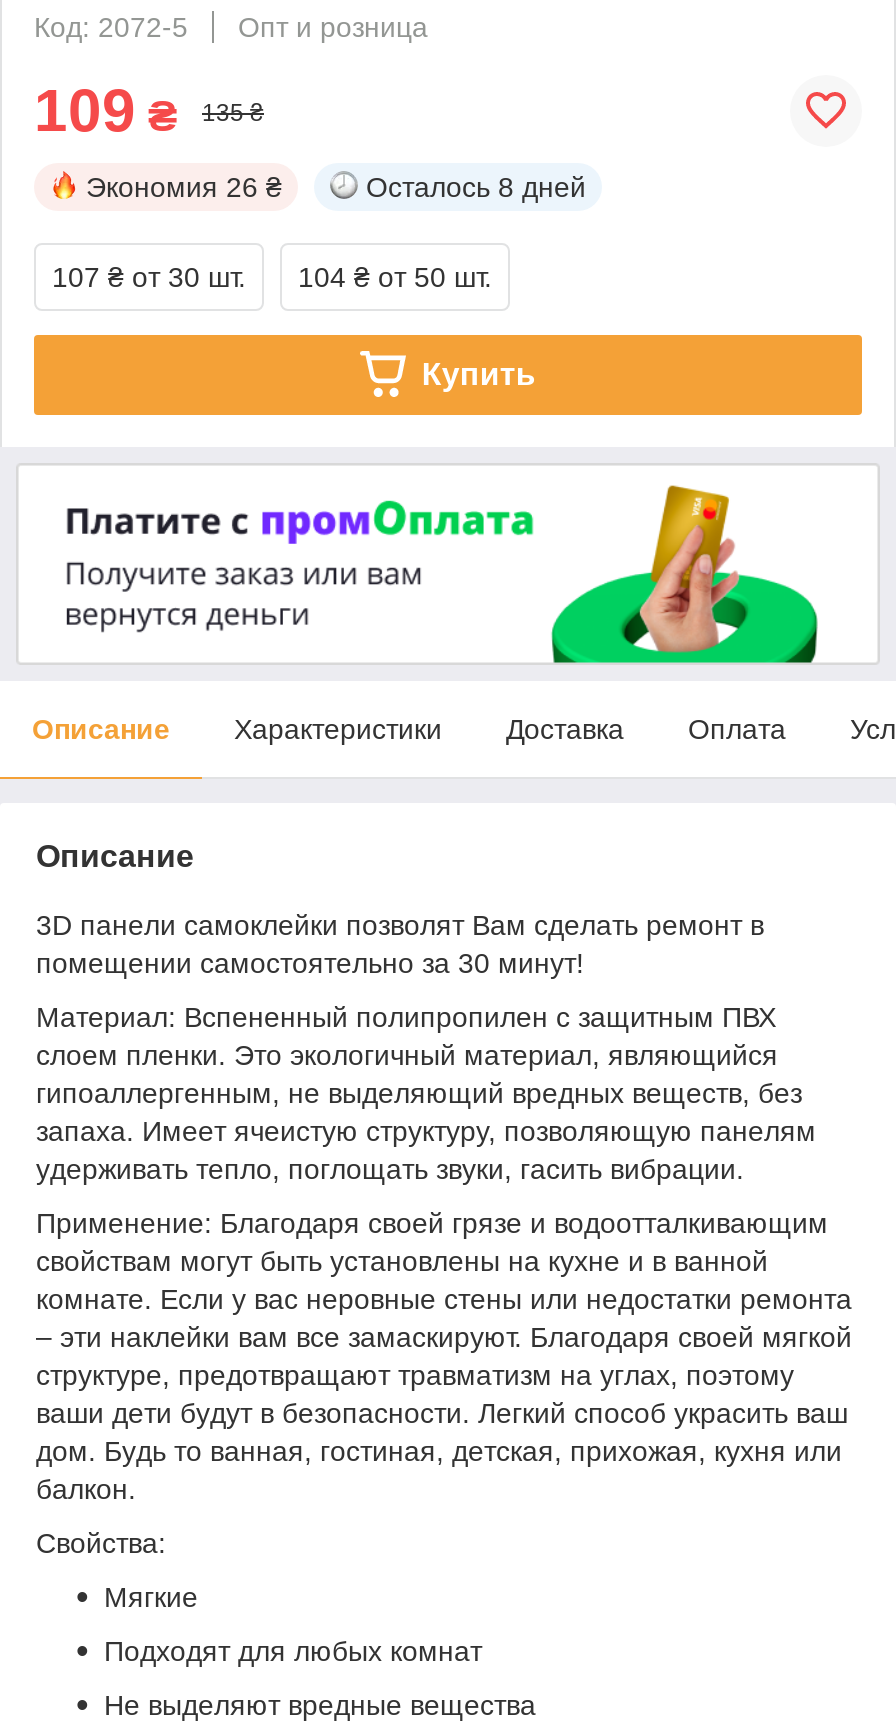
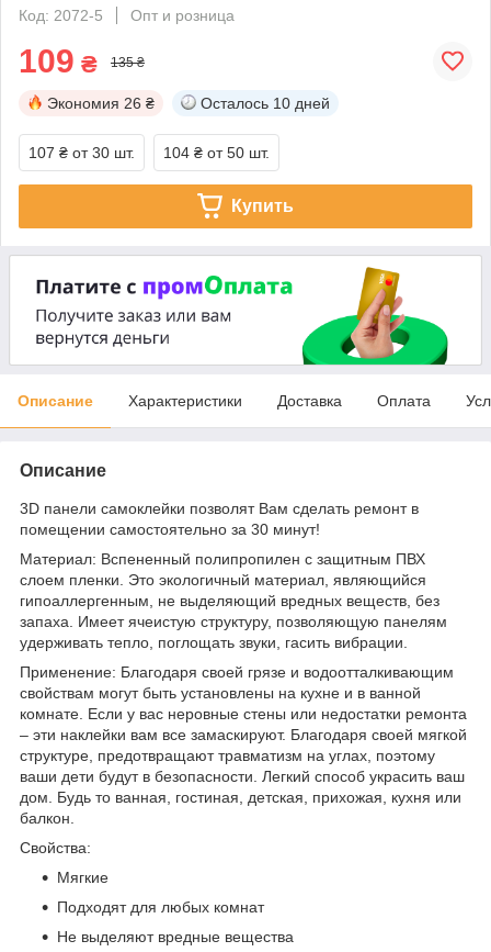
[366,171,586,203] Осталось 8 дней -> [201,94,330,112] Осталось 10 дней

